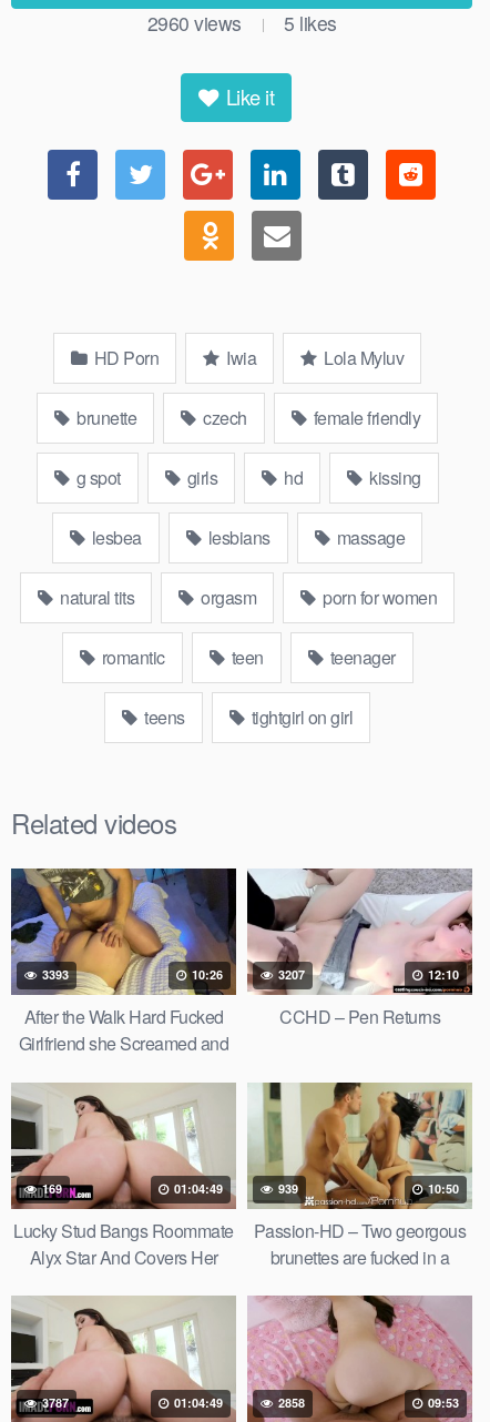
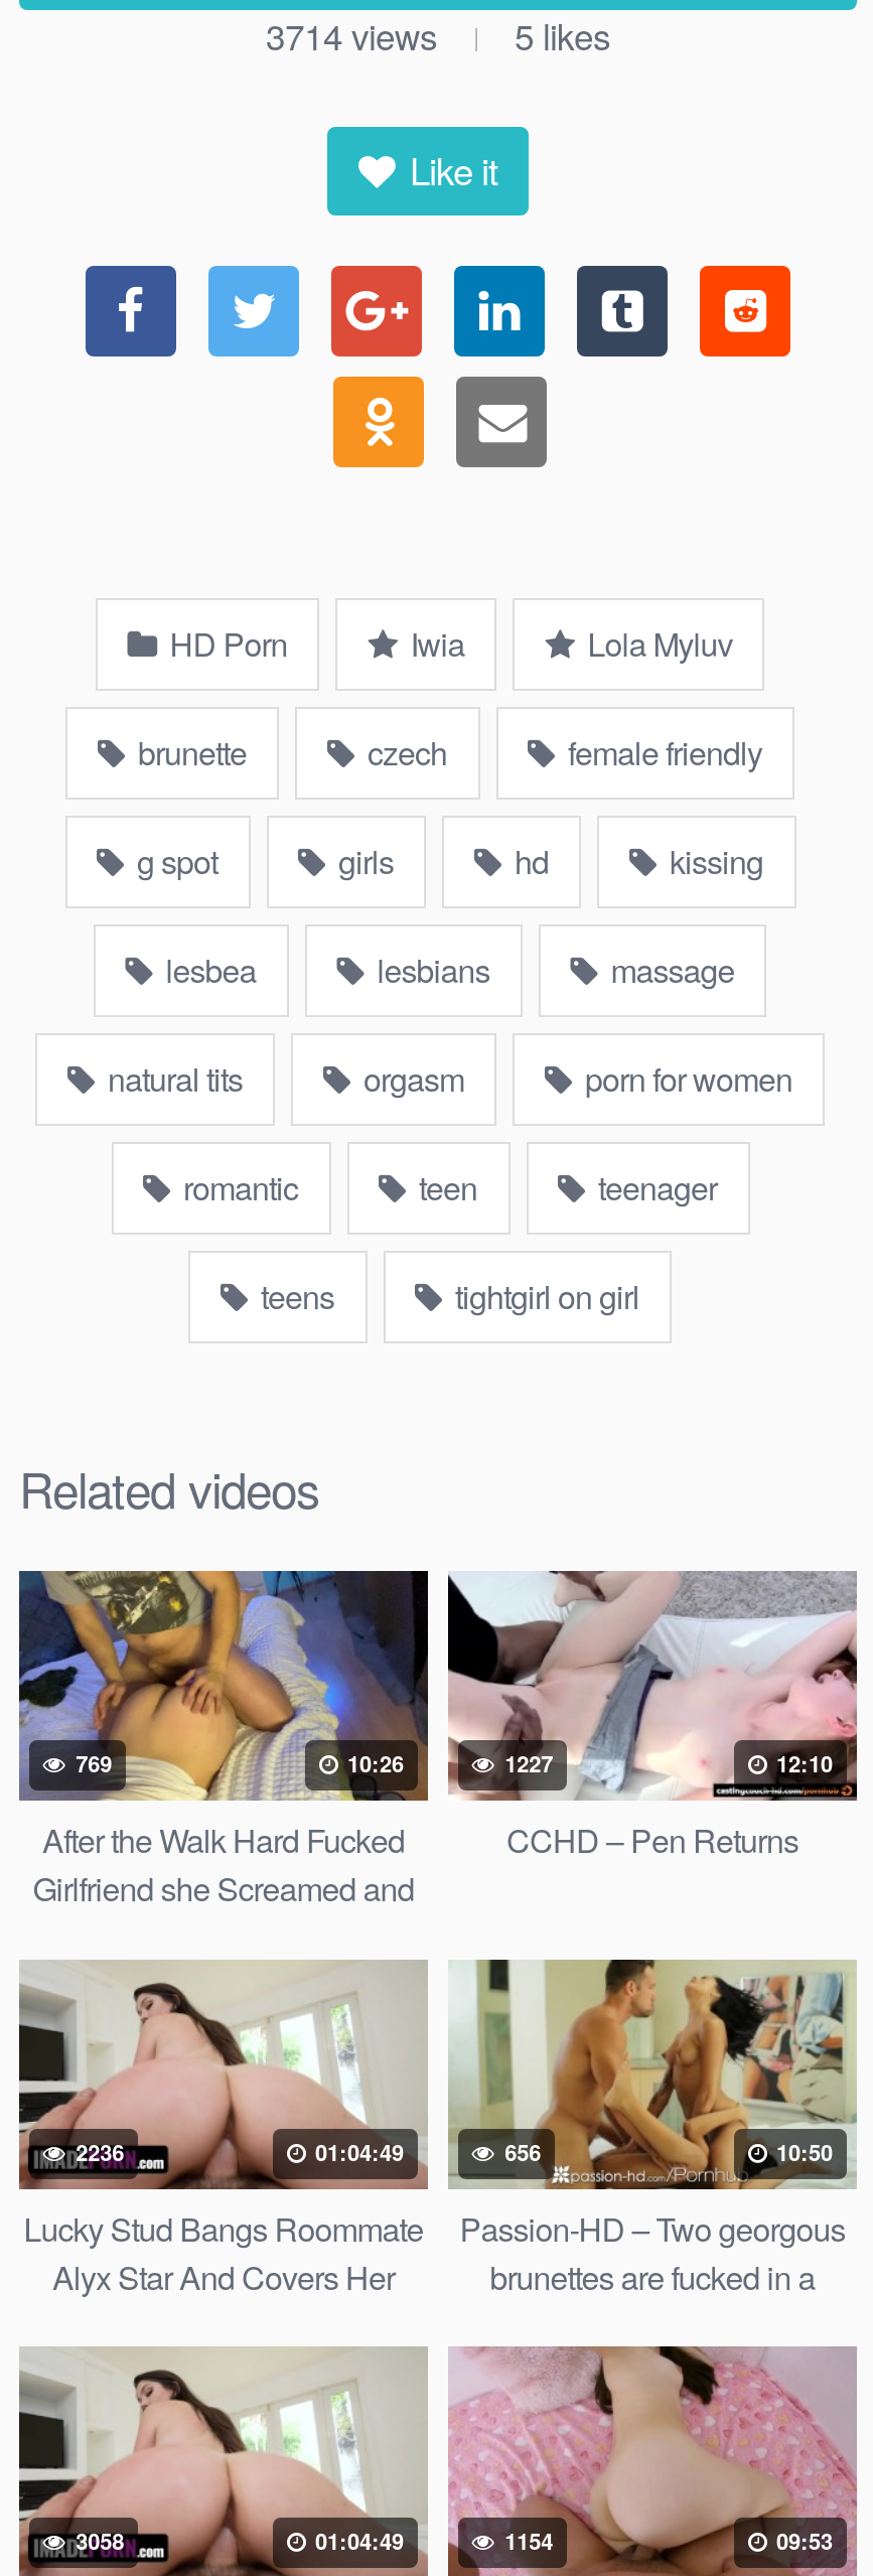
[147,9,241,37] 2960views -> [266,10,437,60] 3714views
[39,966,69,982] 3393 -> [70,1748,112,1778] 769
[275,966,305,982] 3207 -> [499,1748,553,1778] 1227
[39,1180,62,1196] 169 -> [70,2136,124,2167] 2236
[275,1180,298,1196] 939 -> [499,2136,541,2167] 656
[39,1394,69,1410] 3787 -> [70,2525,124,2555] 3058
[275,1394,305,1410] 2858 -> [499,2525,553,2555] 1154

